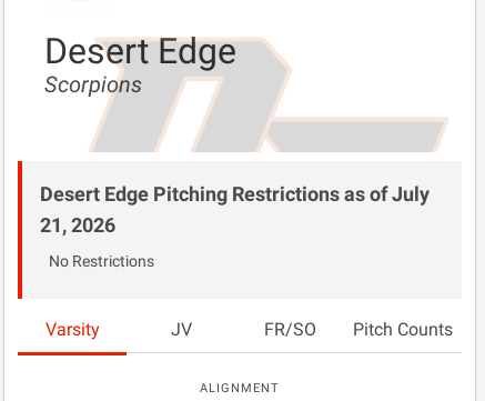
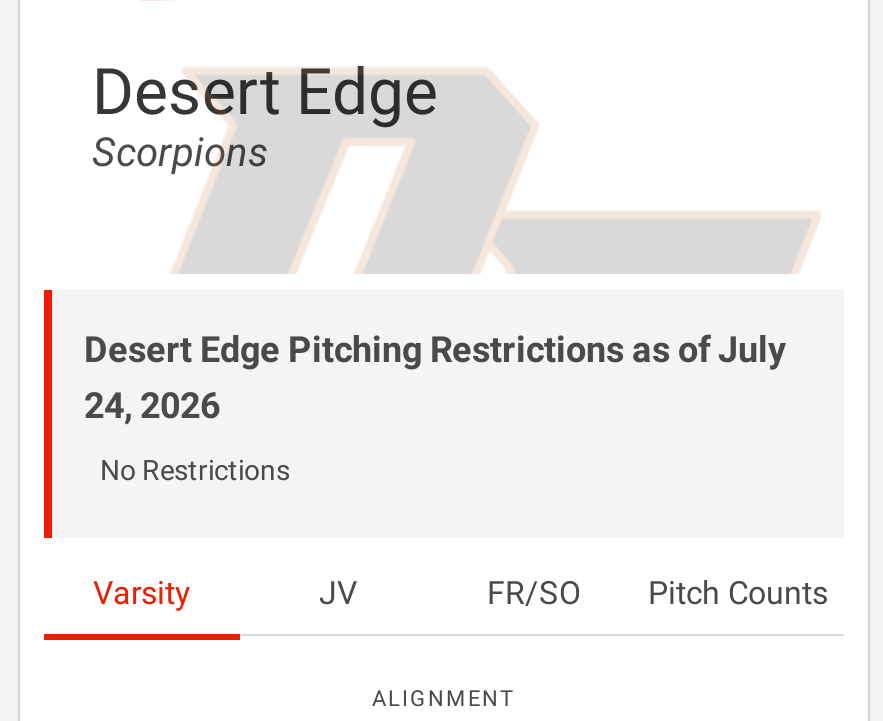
[40,213,115,237] 21, 2026 -> [84,384,220,426] 24, 2026

